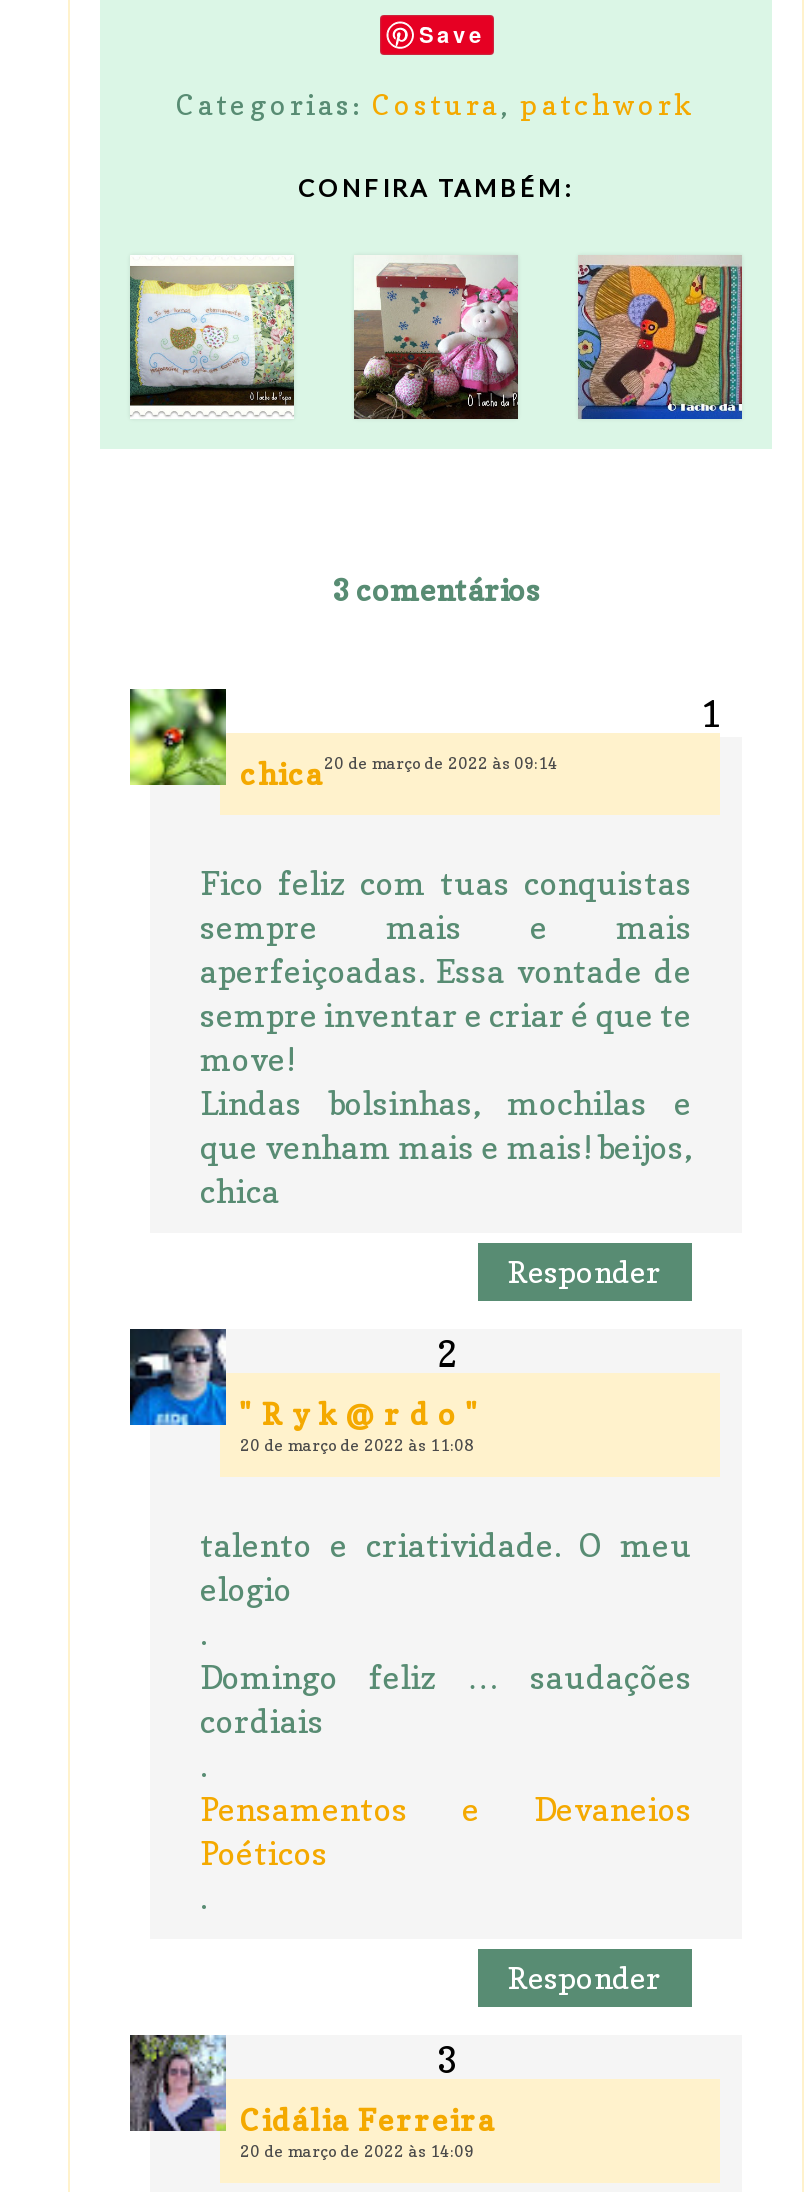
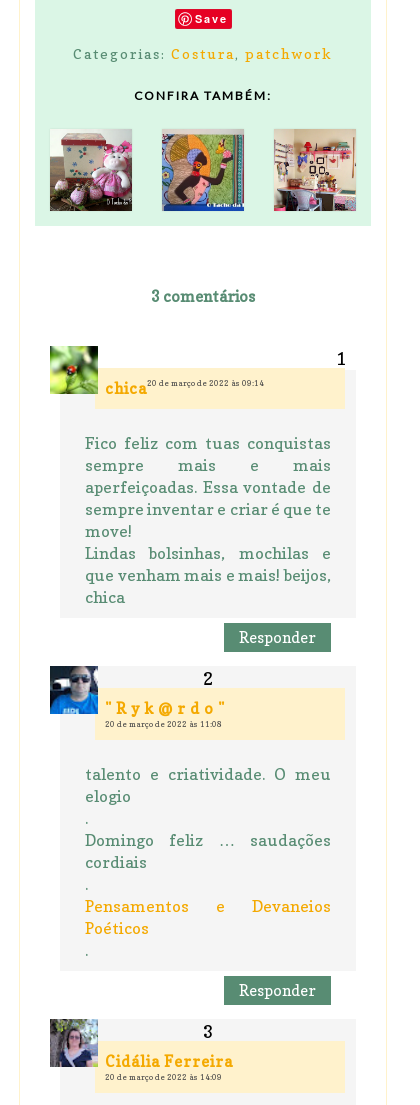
[128,255,296,419] [image] -> [49,129,133,212] [image]
[352,257,520,421] [image] -> [161,129,245,212] [image]
[576,257,744,421] [image] -> [274,129,356,212] [image]

